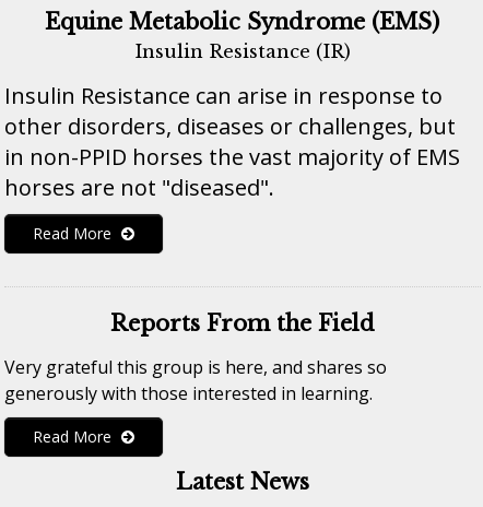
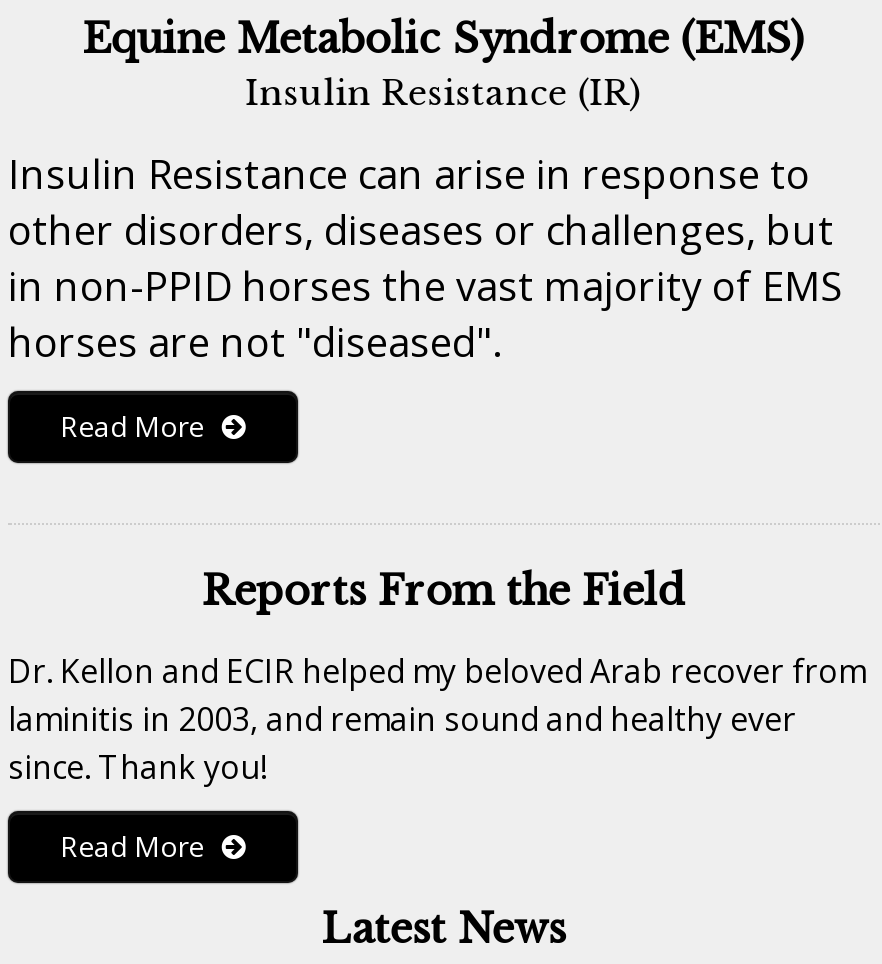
[4,356,387,406] Very grateful this group is here, and shares so | generously with those interested in learning. -> [8,650,866,790] Dr. Kellon and ECIR helped my beloved Arab recover from | laminitis in 2003, and remain sound and healthy ever | since. Thank you!

